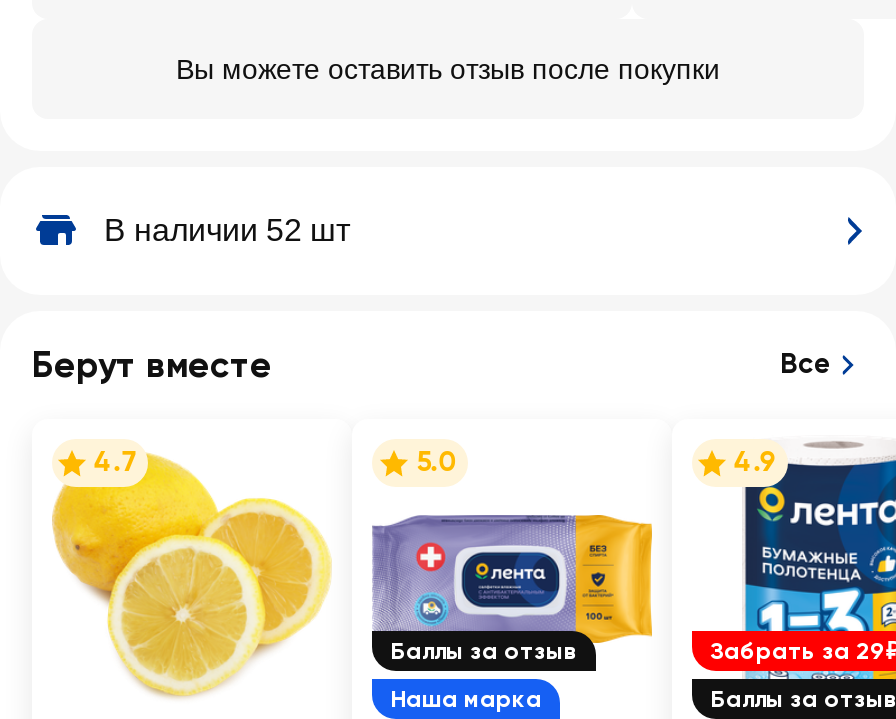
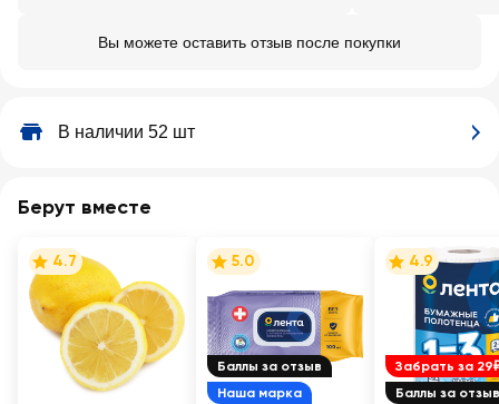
[780,347,832,381] Все -> none

